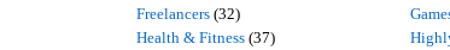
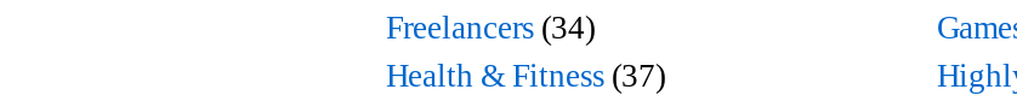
[136,4,240,22] Freelancers (32) -> [386,9,595,45] Freelancers (34)

